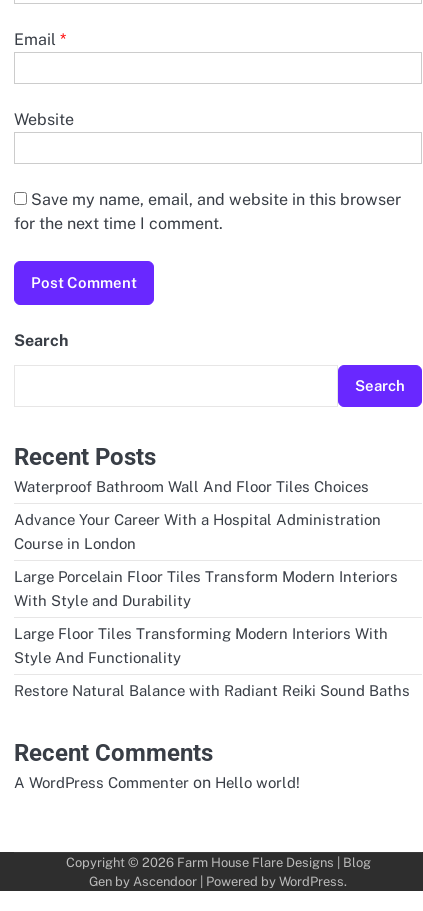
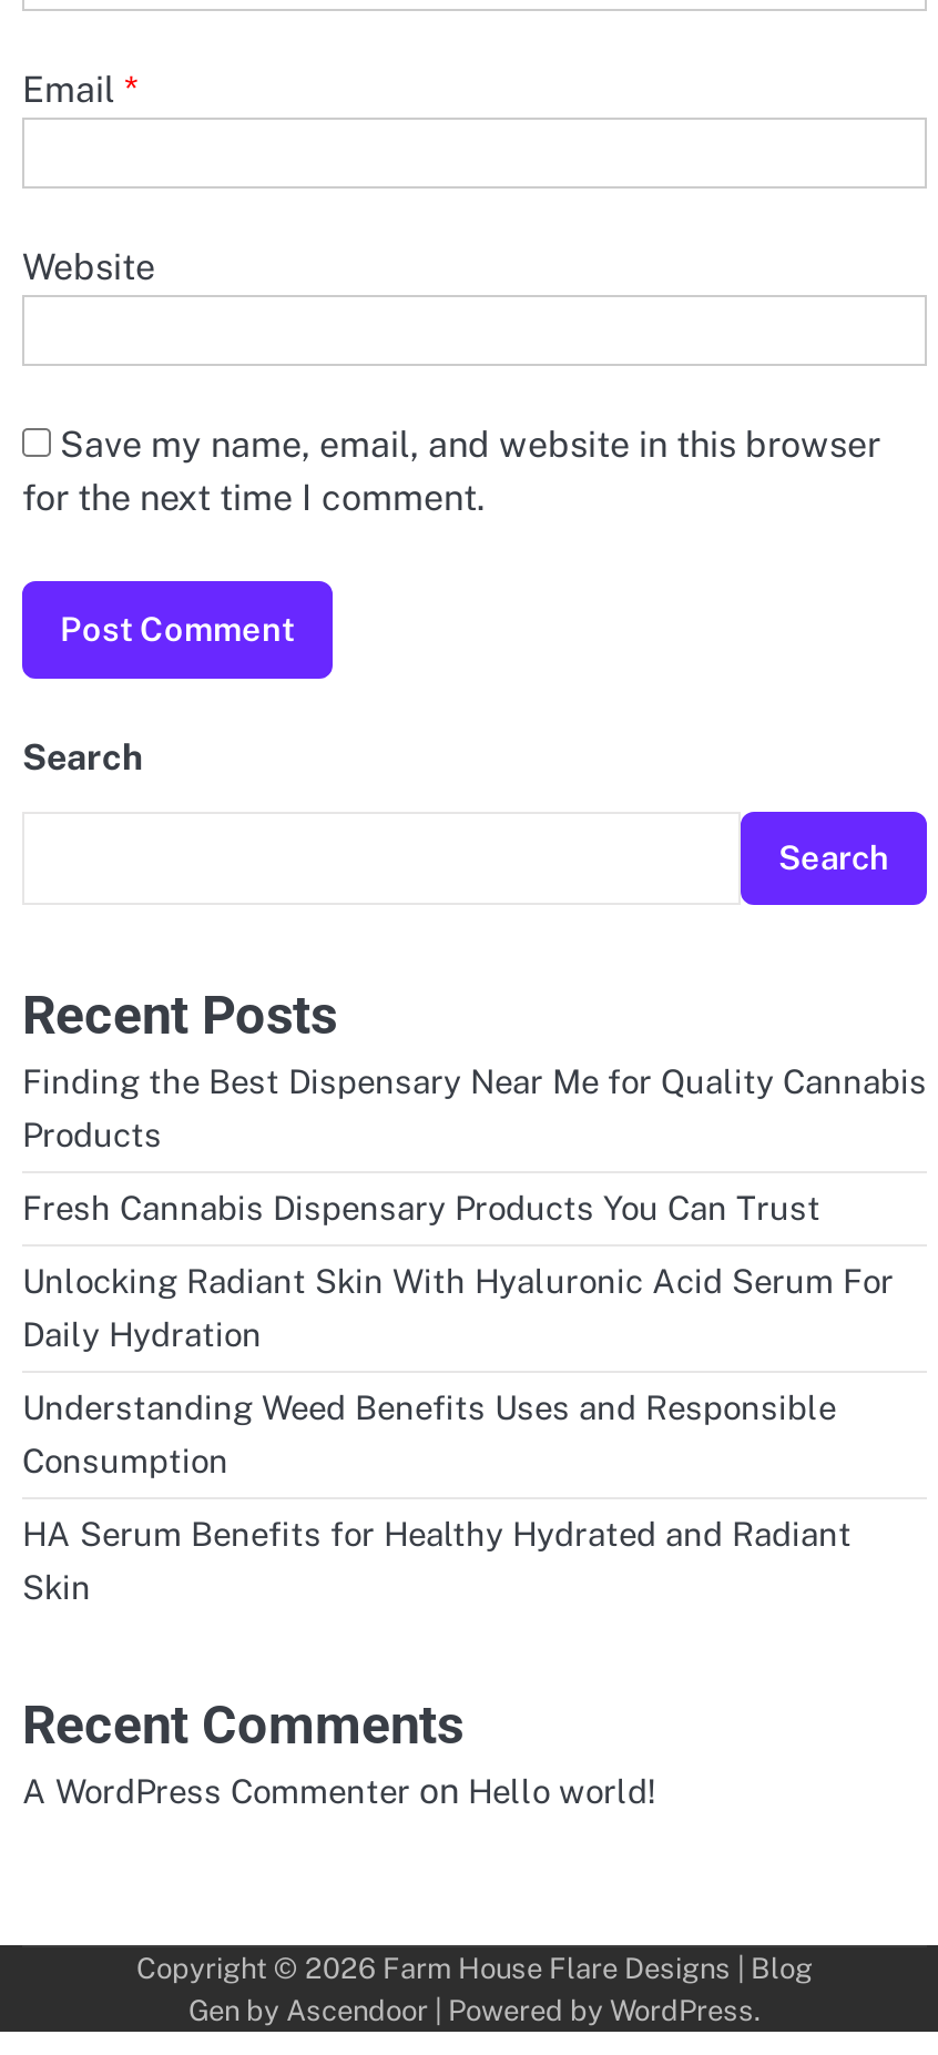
[14,478,369,495] Waterproof Bathroom Wall And Floor Tiles Choices -> [22,1062,927,1153] Finding the Best Dispensary Near Me for Quality Cannabis | Products
[14,511,381,552] Advance Your Career With a Hospital Administration | Course in London -> [22,1188,820,1226] Fresh Cannabis Dispensary Products You Can Trust
[14,568,398,609] Large Porcelain Floor Tiles Transform Modern Interiors | With Style and Durability -> [22,1261,894,1352] Unlocking Radiant Skin With Hyaluronic Acid Serum For | Daily Hydration
[14,625,388,666] Large Floor Tiles Transforming Modern Interiors With | Style And Functionality -> [22,1388,836,1479] Understanding Weed Benefits Uses and Responsible | Consumption
[14,682,410,699] Restore Natural Balance with Radiant Reiki Sound Baths -> [22,1514,852,1605] HA Serum Benefits for Healthy Hydrated and Radiant | Skin

